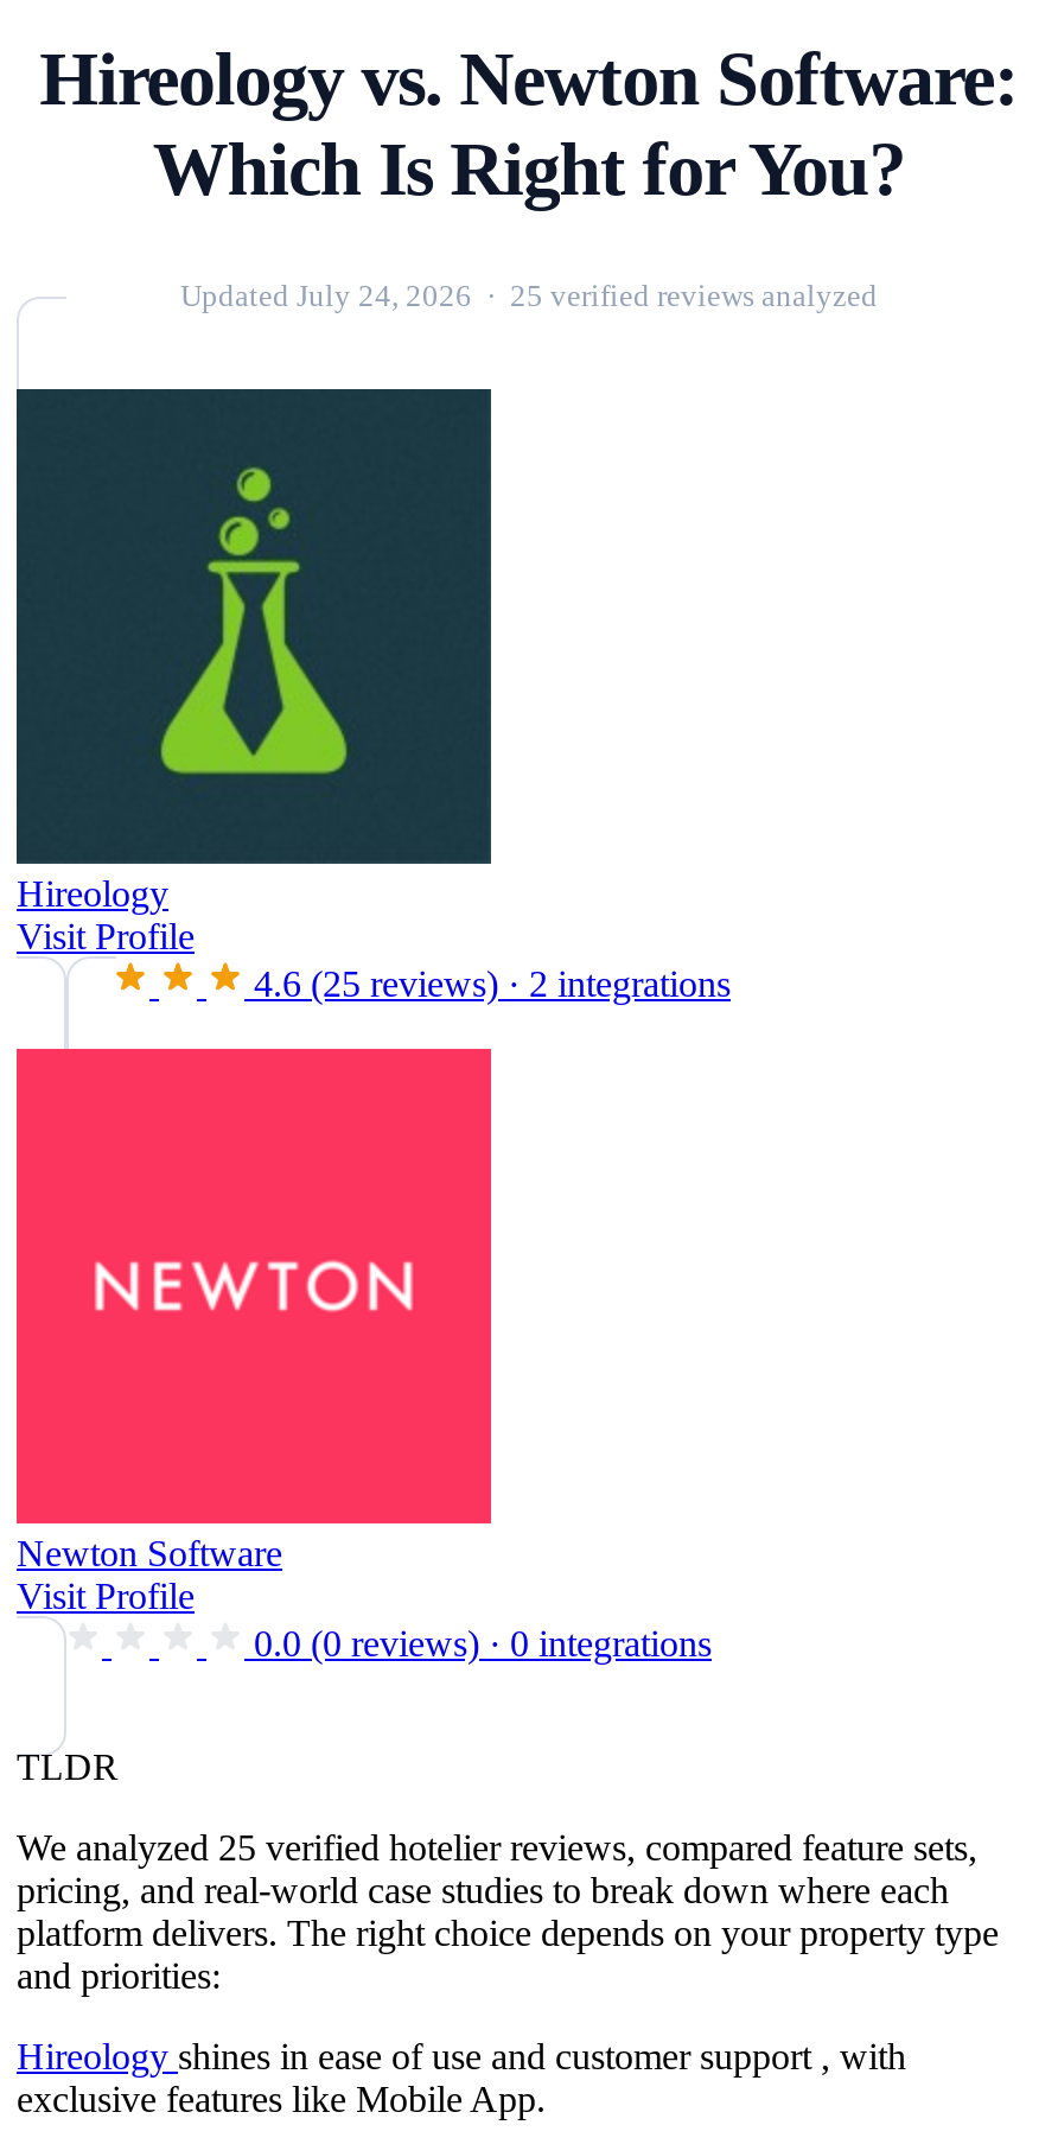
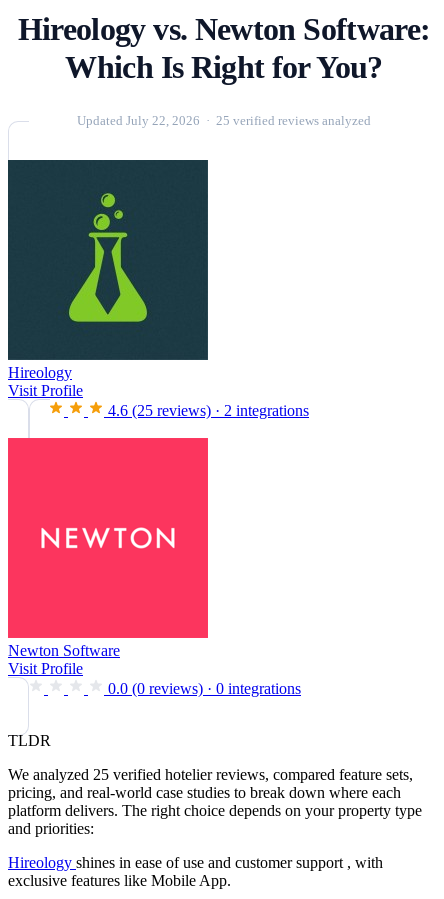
[180,277,878,313] Updated July 24, 2026 · 25 verified reviews analyzed -> [77,113,371,128] Updated July 22, 2026 · 25 verified reviews analyzed

